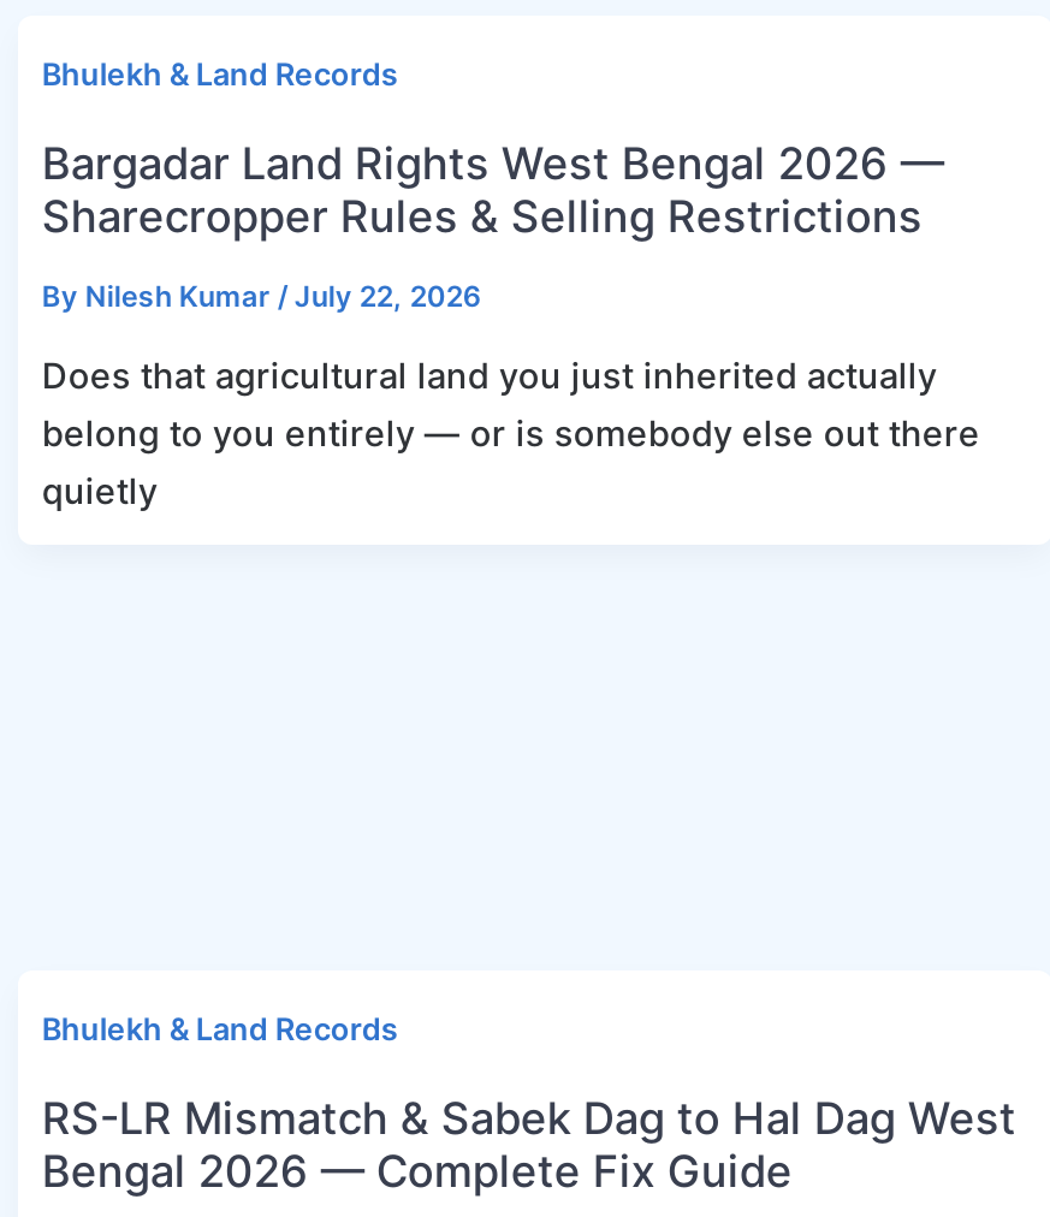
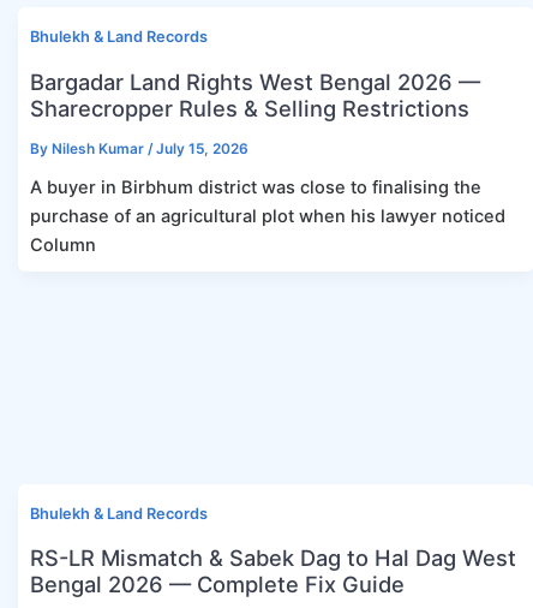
[42,280,482,314] By Nilesh Kumar / July 22, 2026 -> [30,140,248,157] By Nilesh Kumar / July 15, 2026
[42,355,980,513] Does that agricultural land you just inherited actually | belong to you entirely — or is somebody else out there | quietly -> [30,177,505,256] A buyer in Birbhum district was close to finalising the | purchase of an agricultural plot when his lawyer noticed | Column

